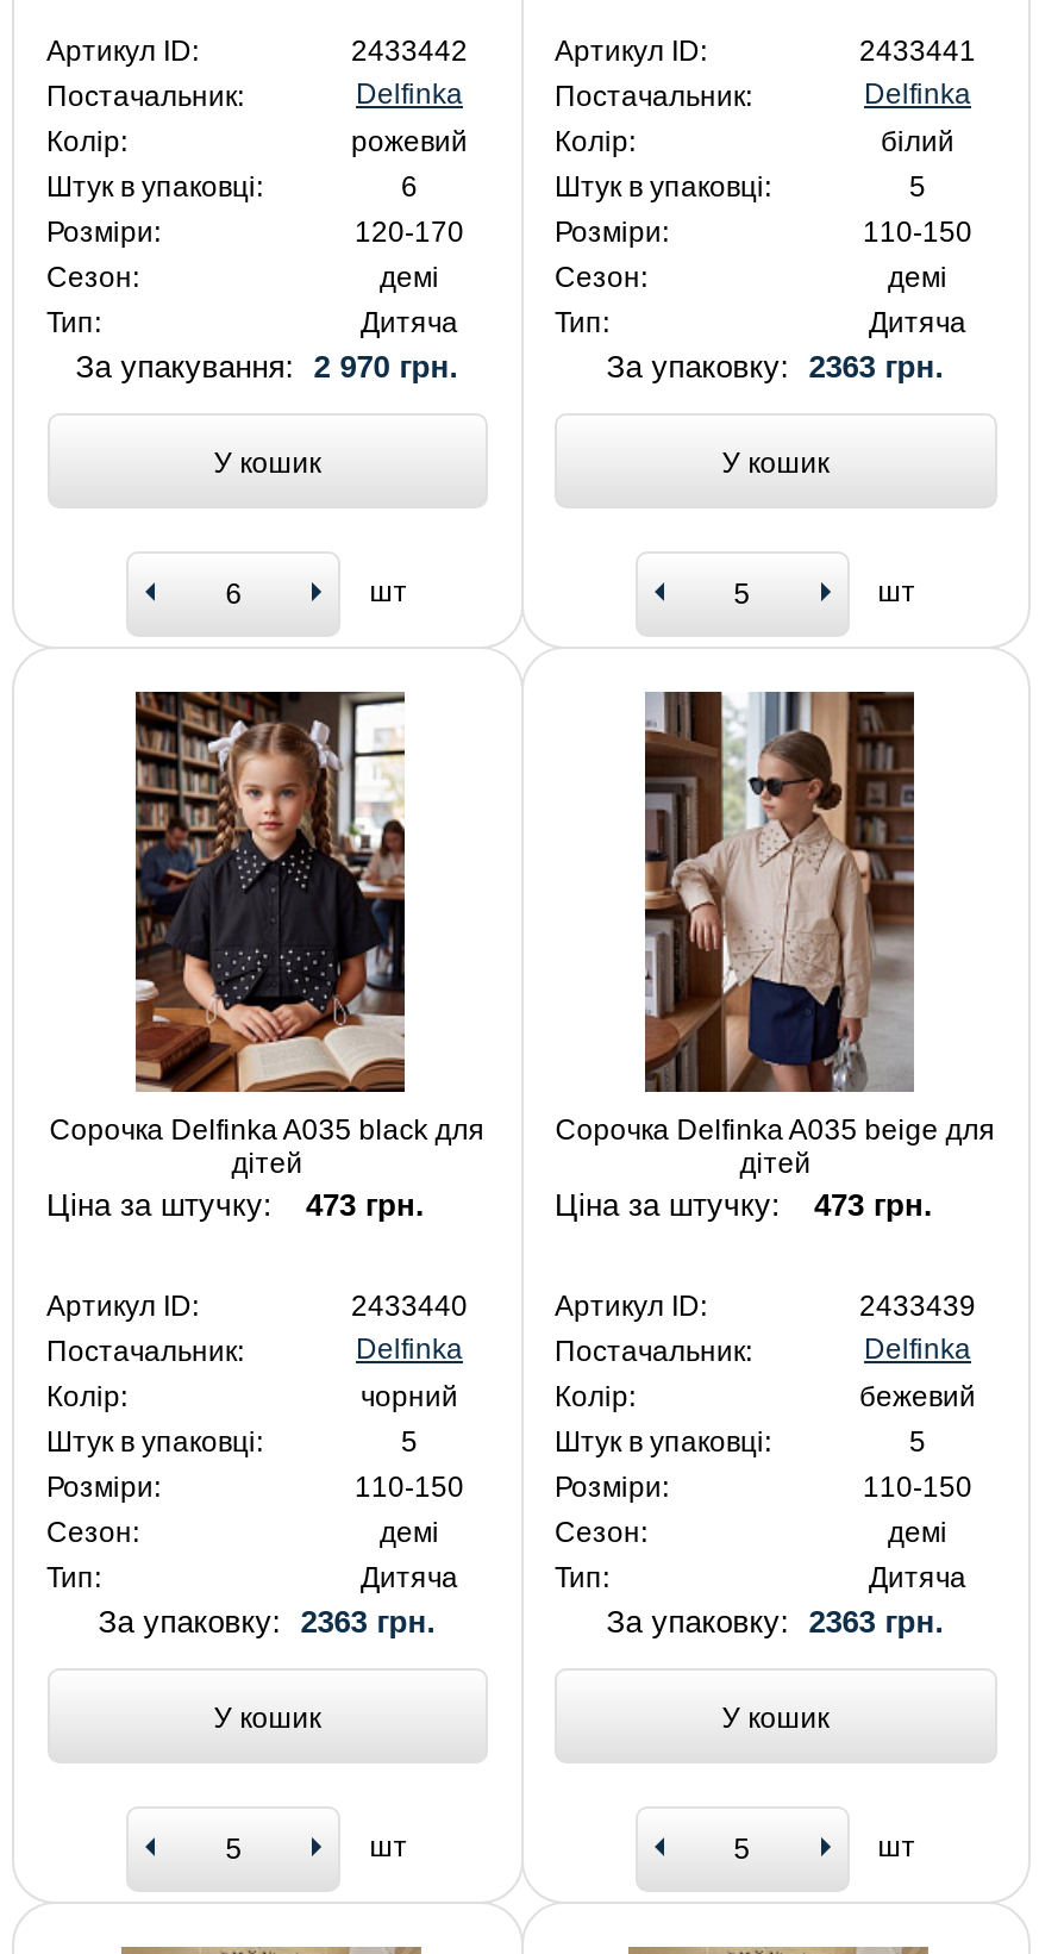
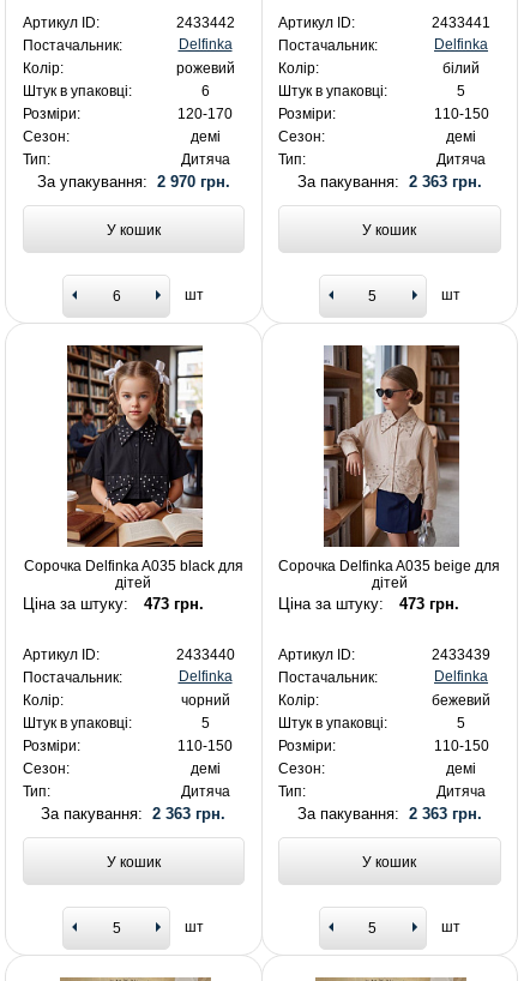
[606,350,945,386] За упаковку: 2363 грн. -> [297,173,482,191] За пакування: 2 363 грн.
[46,1187,282,1223] Ціна за штучку: -> [22,595,128,613] Ціна за штуку:
[555,1187,790,1223] Ціна за штучку: -> [278,595,384,613] Ціна за штуку:
[98,1605,436,1641] За упаковку: 2363 грн. -> [41,805,226,823] За пакування: 2 363 грн.
[606,1605,945,1641] За упаковку: 2363 грн. -> [297,805,482,823] За пакування: 2 363 грн.

